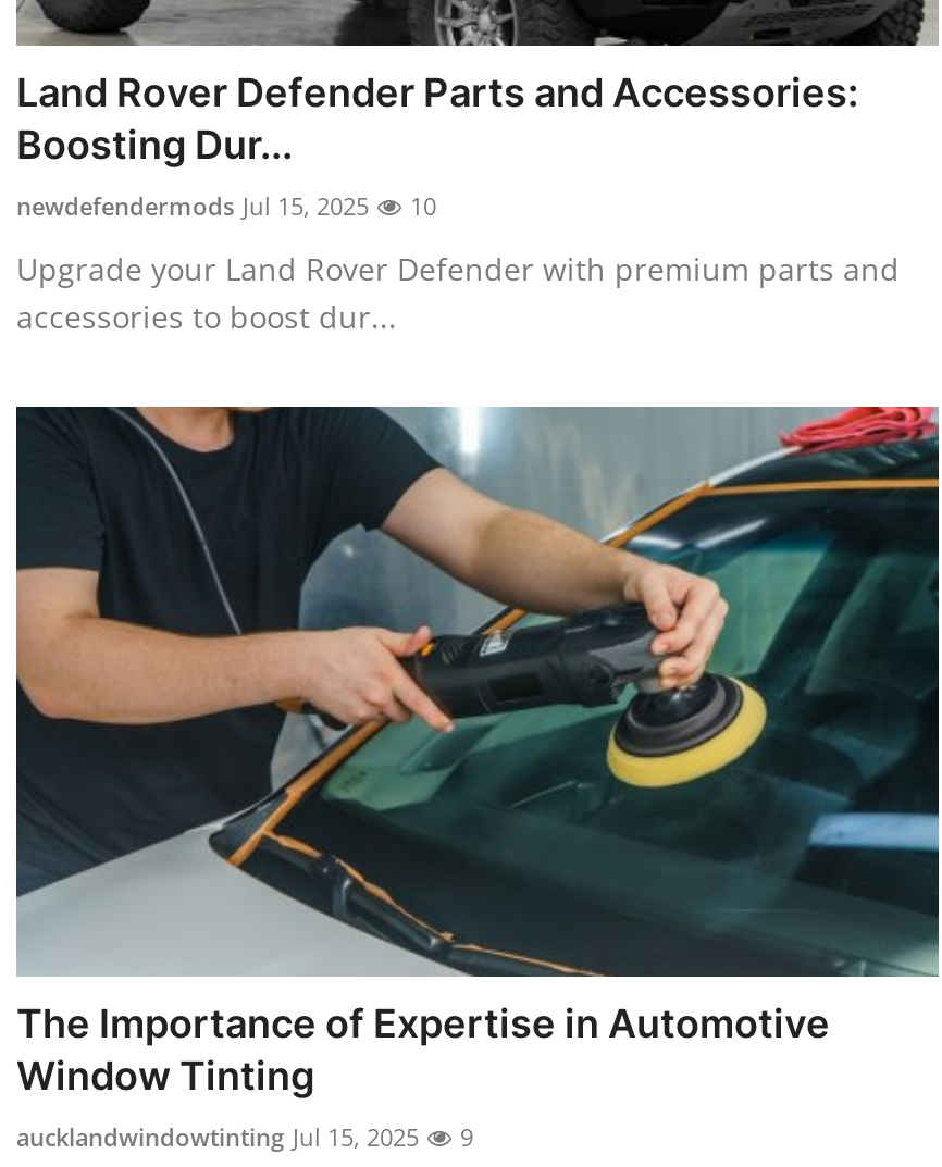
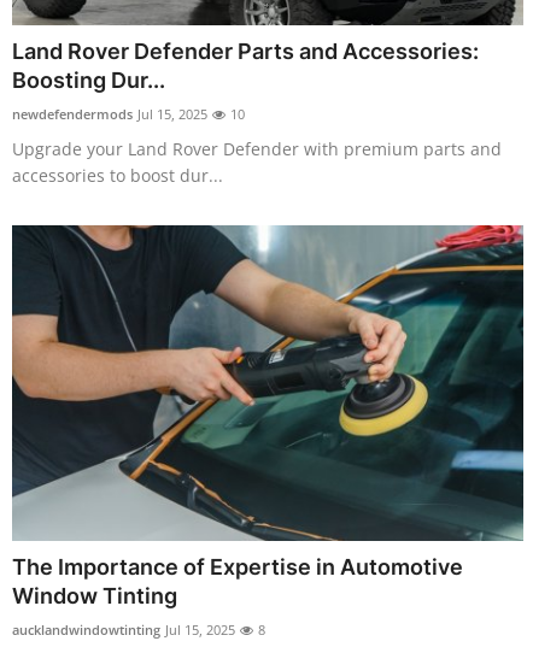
[16,1121,473,1153] aucklandwindowtinting Jul 15, 2025 9 -> [12,621,265,639] aucklandwindowtinting Jul 15, 2025 8

